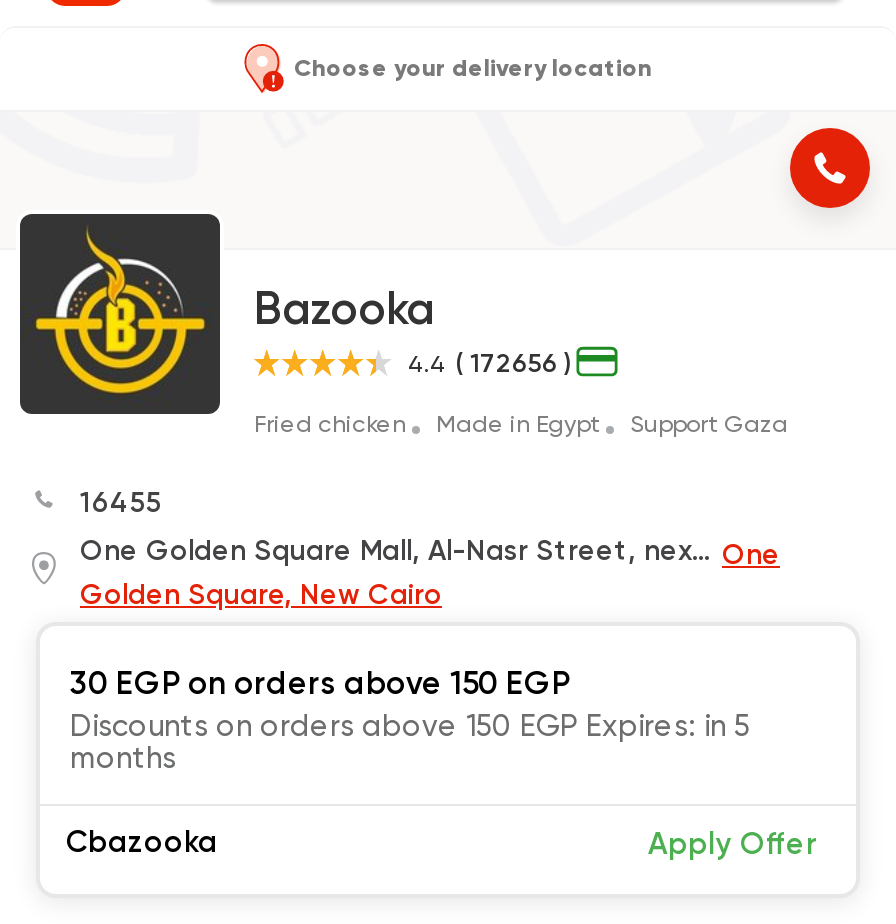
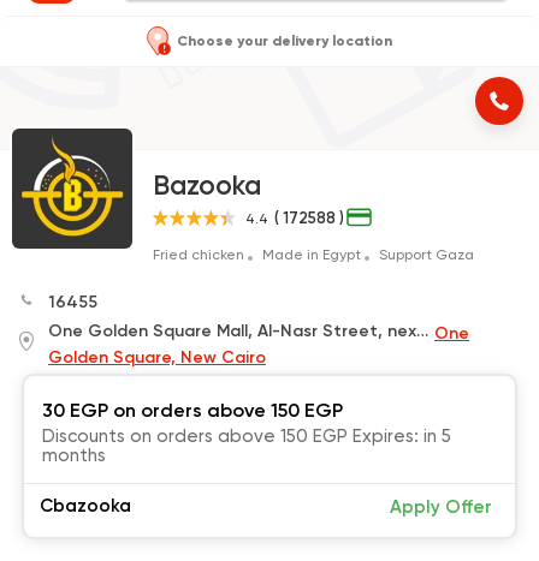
[408,348,572,378] 4.4 ( 172656 ) -> [245,209,344,227] 4.4 ( 172588 )

